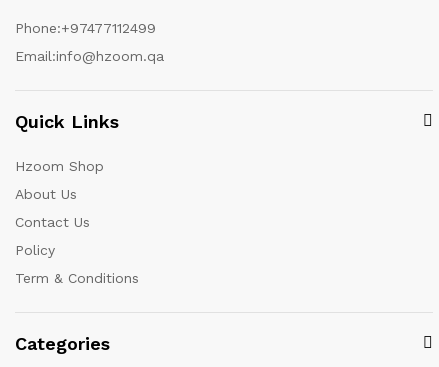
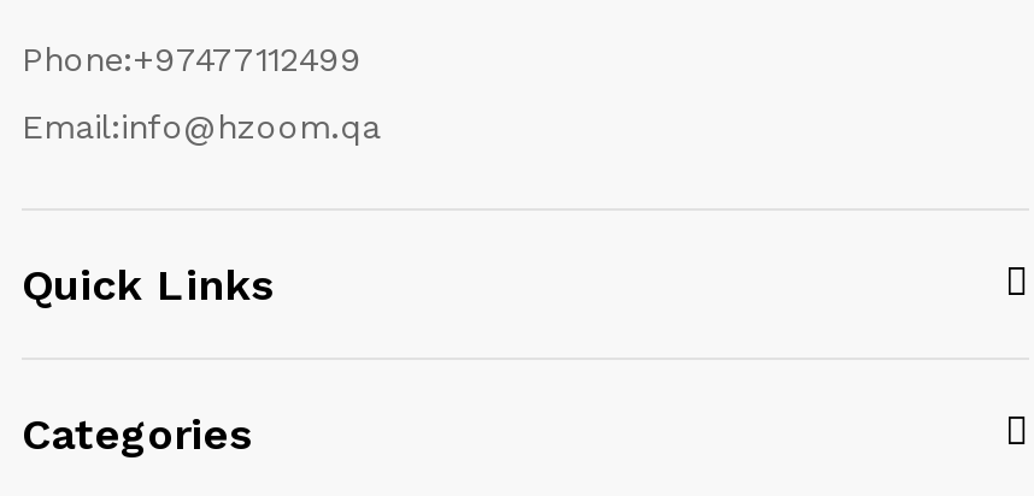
[15,158,139,286] Hzoom Shop | About Us | Contact Us | Policy | Term & Conditions -> none

